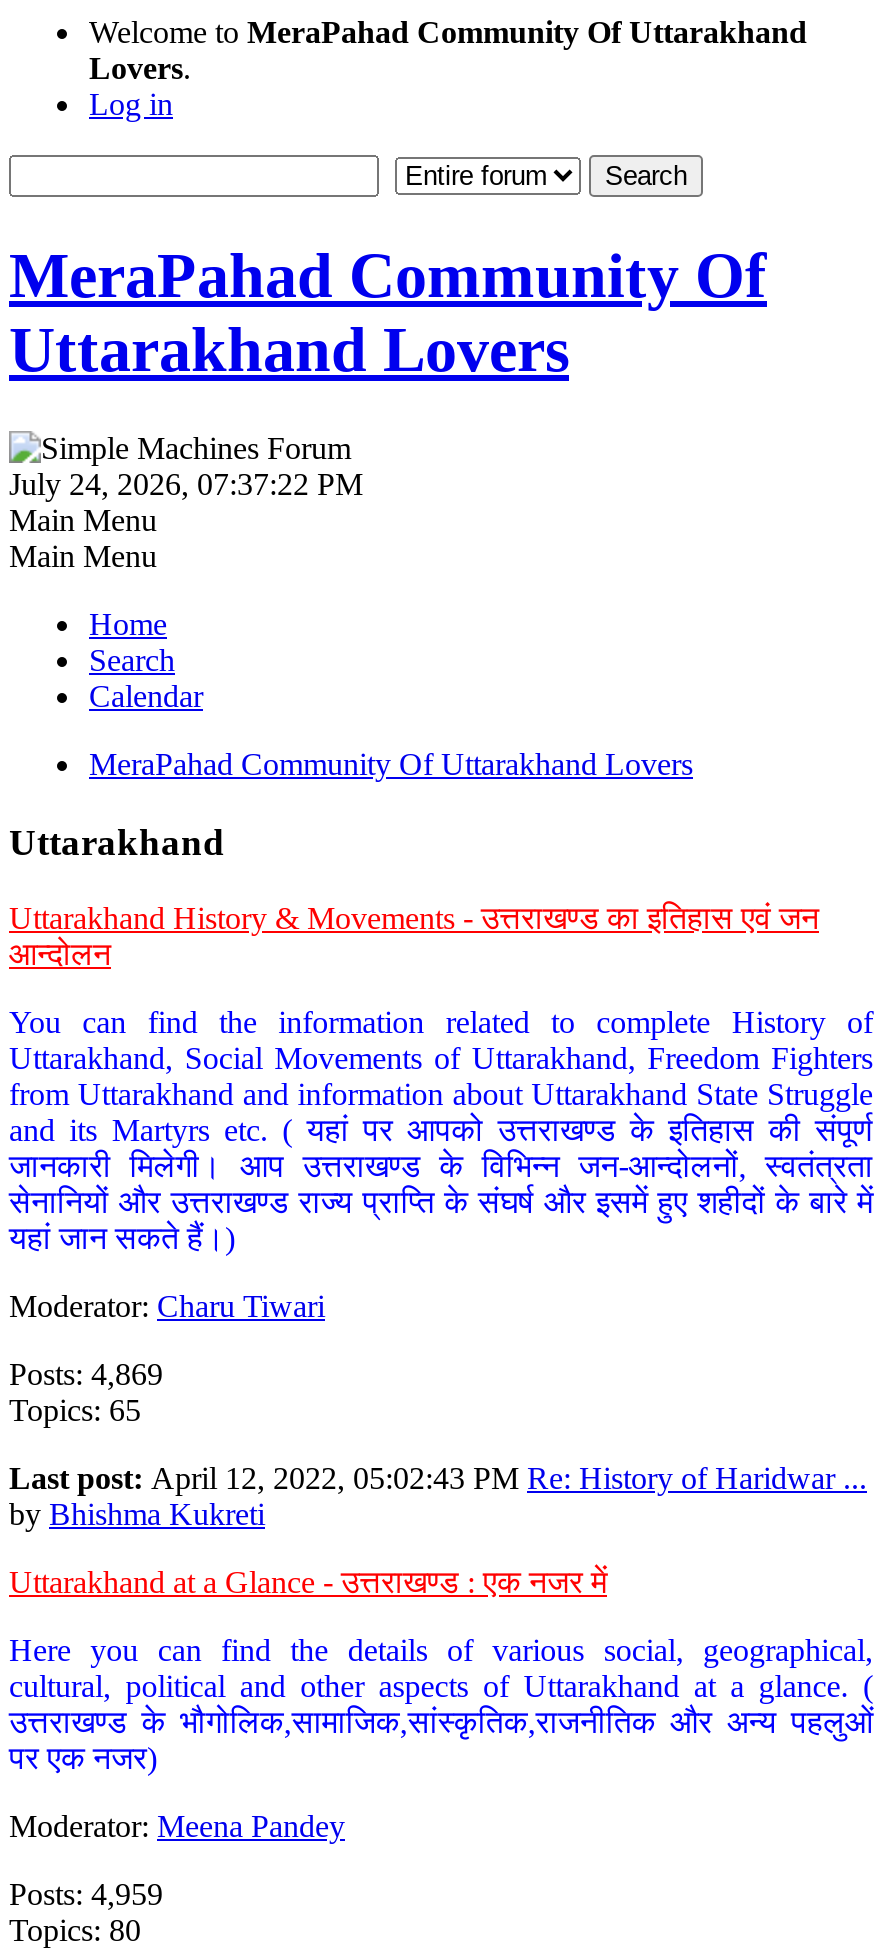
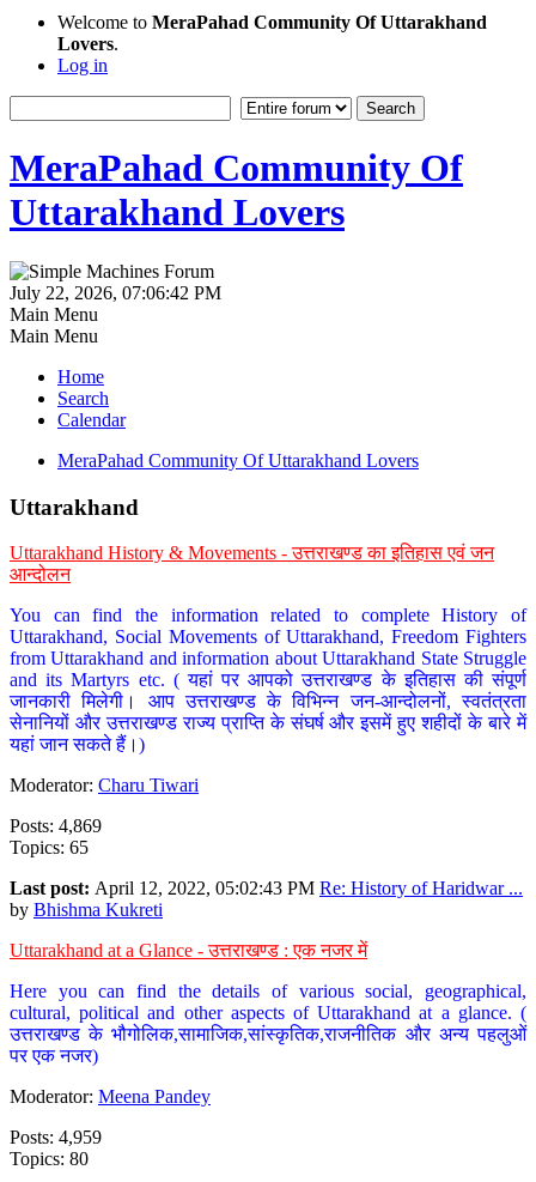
[9,467,363,501] July 24, 2026, 07:37:22 PM -> [10,283,221,303] July 22, 2026, 07:06:42 PM

